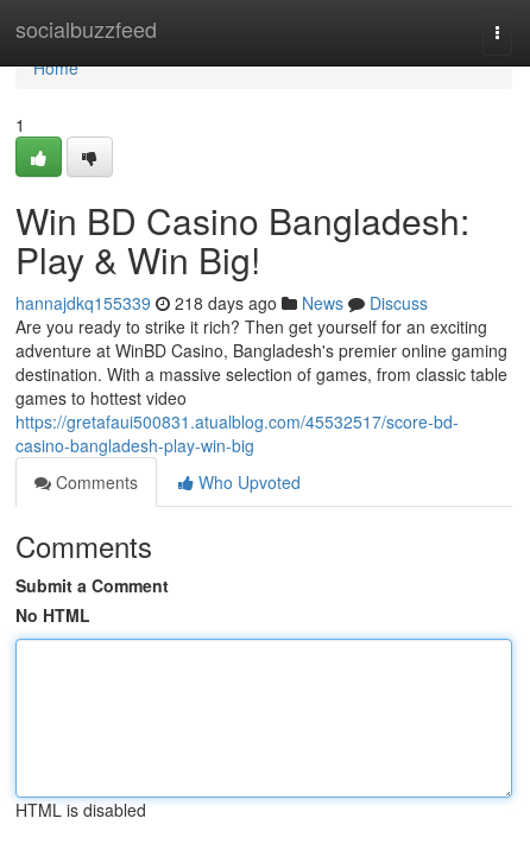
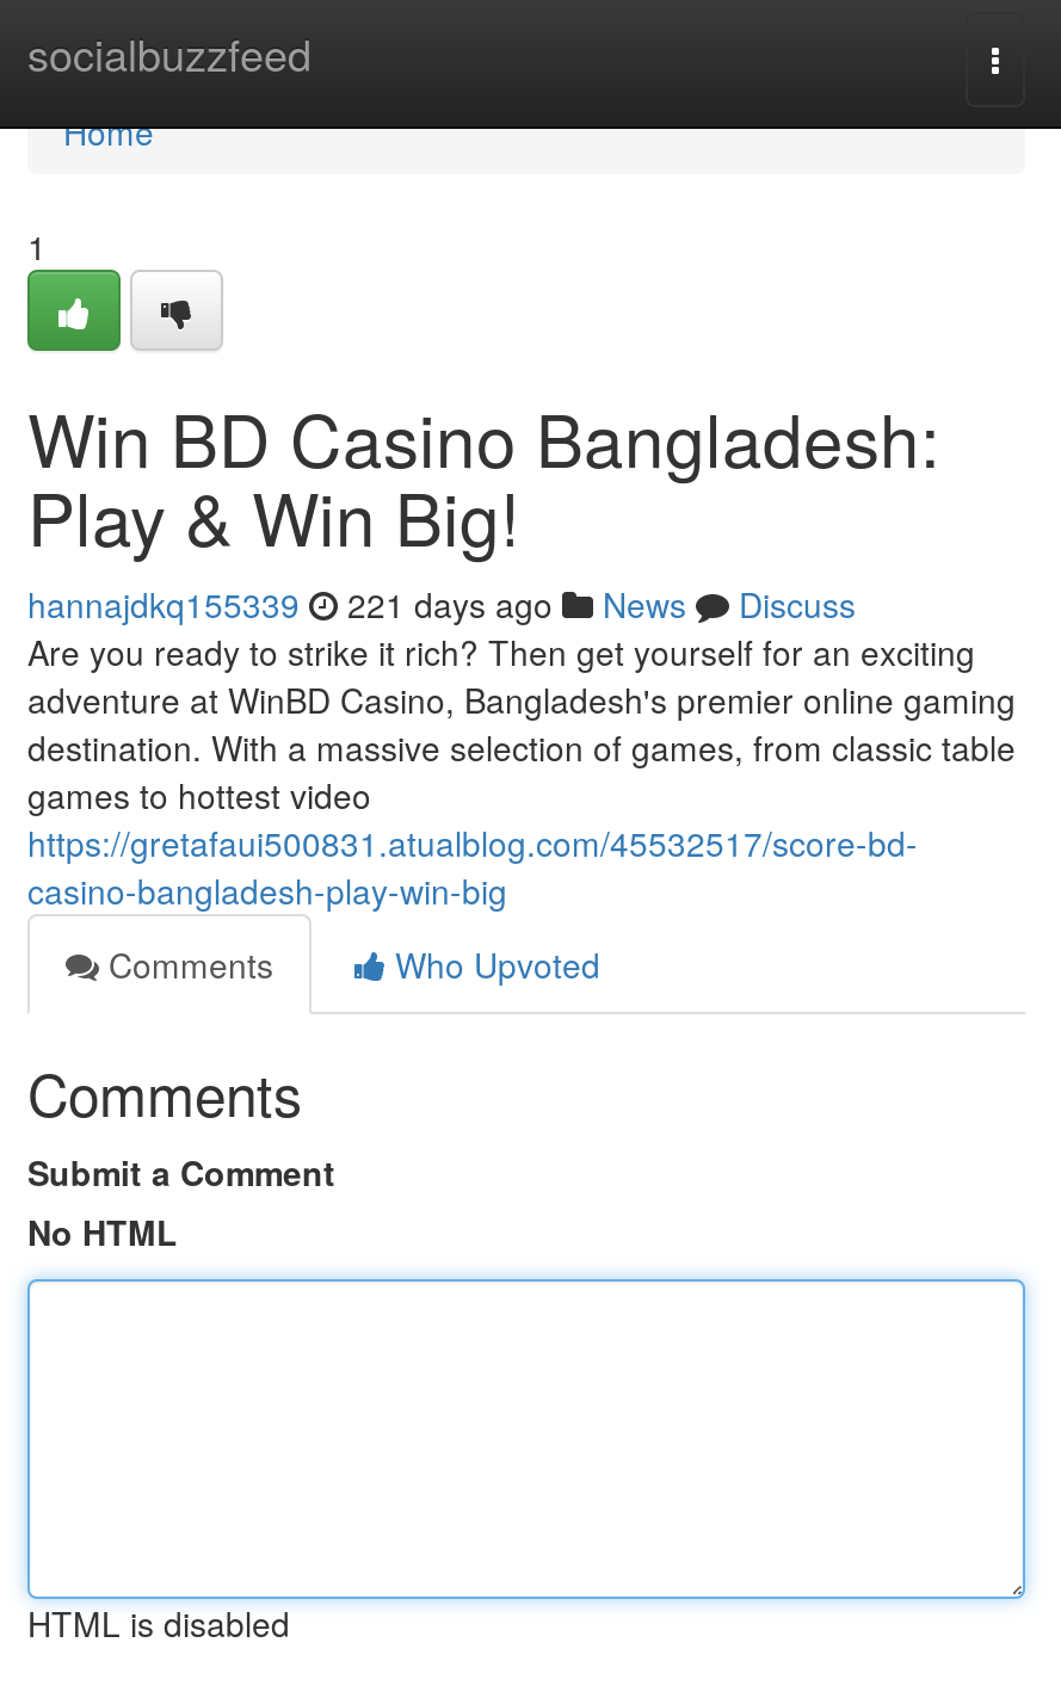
[15,291,428,315] hannajdkq155339 218 days ago News Discuss -> [27,580,856,628] hannajdkq155339 221 days ago News Discuss

